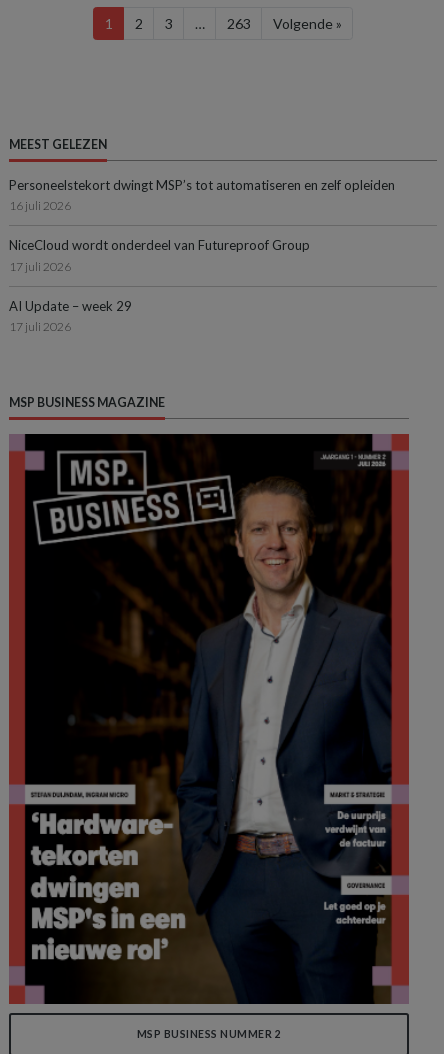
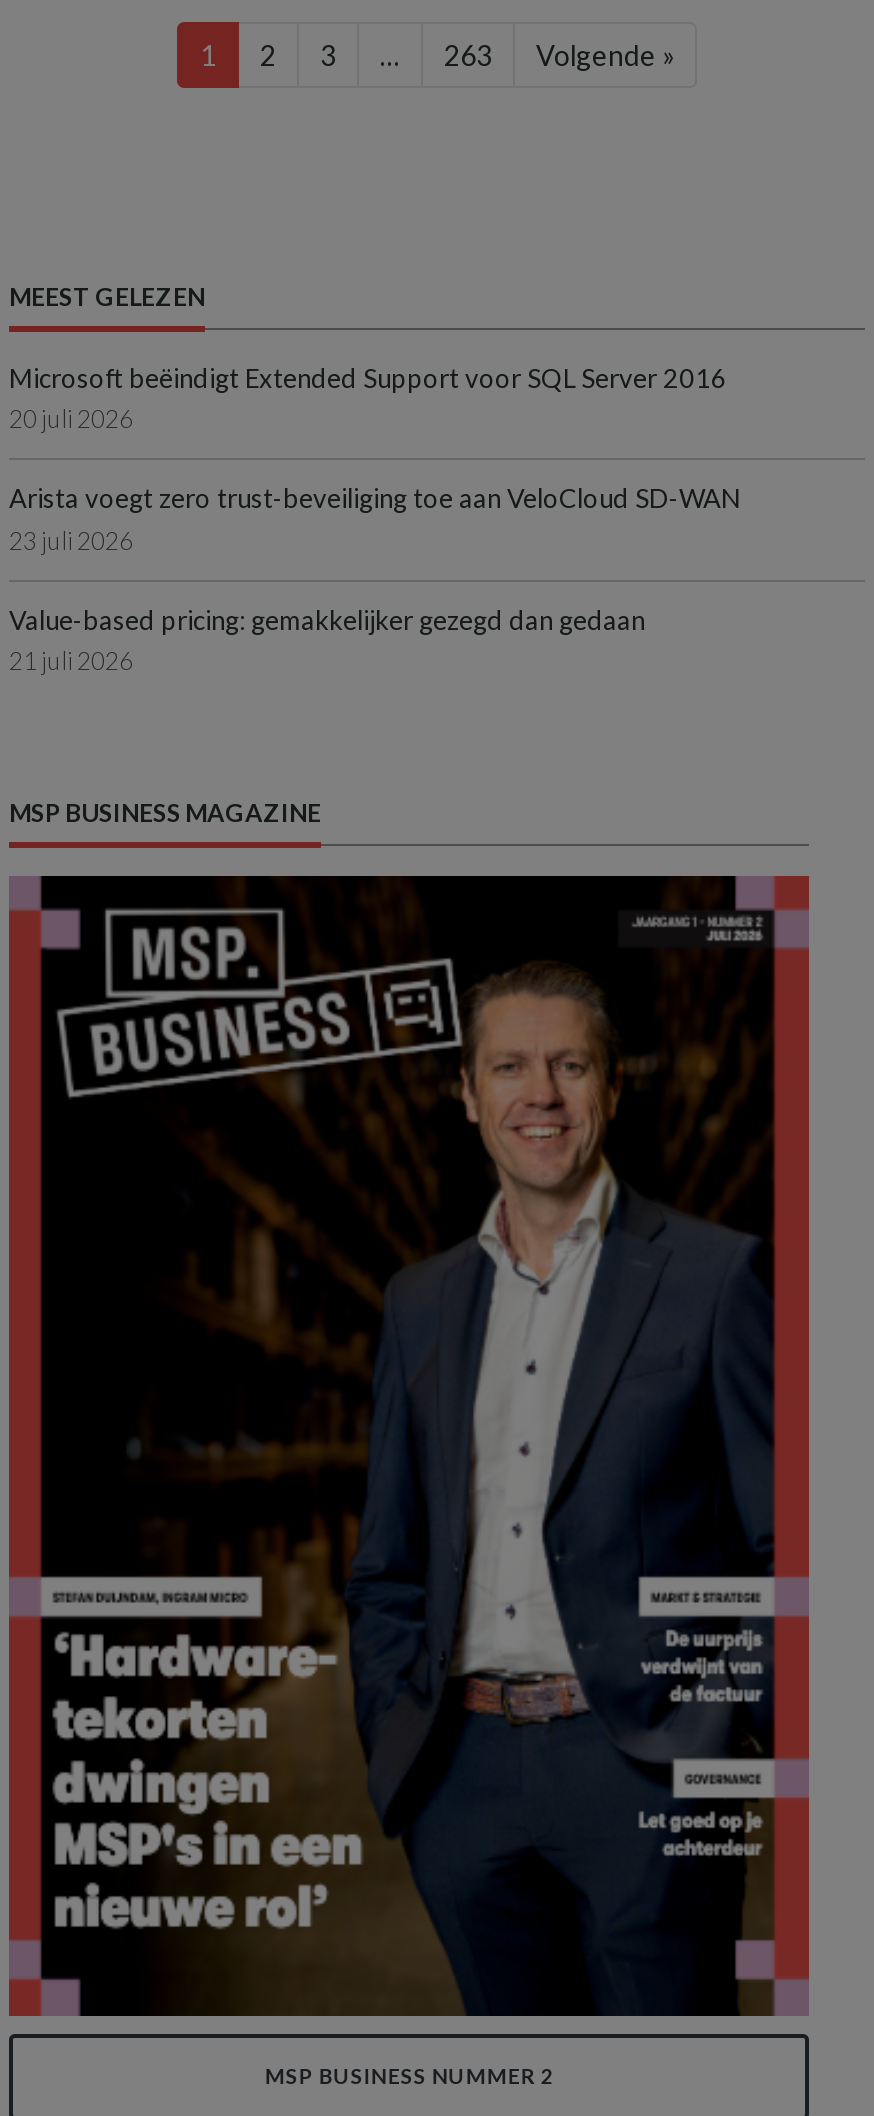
[9,177,395,213] Personeelstekort dwingt MSP’s tot automatiseren en zelf opleiden | 16 juli 2026 -> [9,362,727,434] Microsoft beëindigt Extended Support voor SQL Server 2016 | 20 juli 2026
[9,237,310,274] NiceCloud wordt onderdeel van Futureproof Group | 17 juli 2026 -> [9,482,739,556] Arista voegt zero trust-beveiliging toe aan VeloCloud SD-WAN | 23 juli 2026
[9,298,132,334] AI Update – week 29 | 17 juli 2026 -> [9,604,645,676] Value-based pricing: gemakkelijker gezegd dan gedaan | 21 juli 2026

